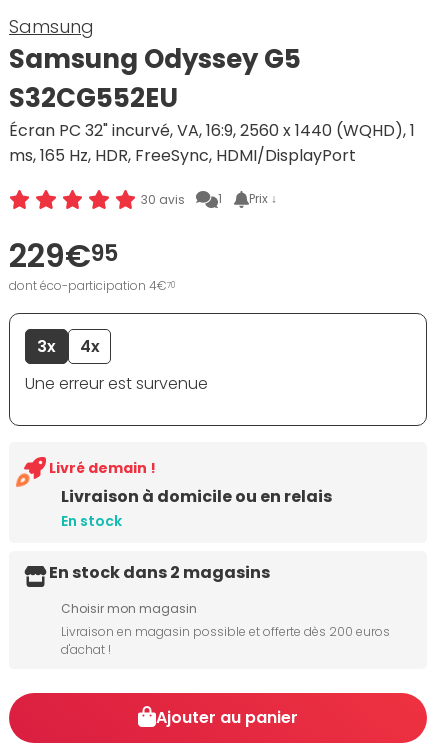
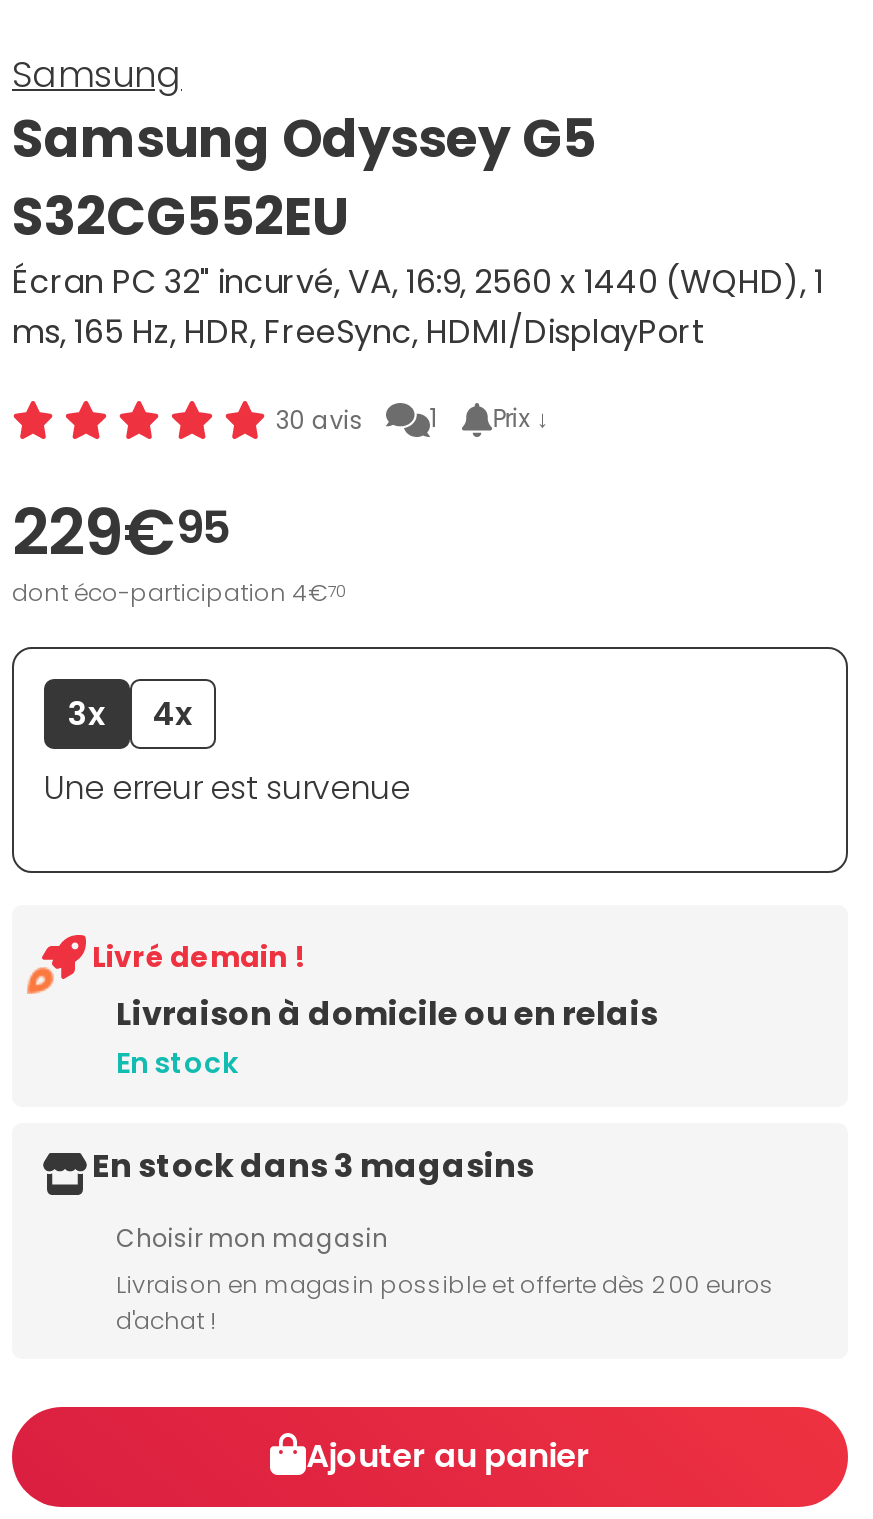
[49,561,270,584] En stock dans 2 magasins -> [92,1144,534,1190] En stock dans 3 magasins

